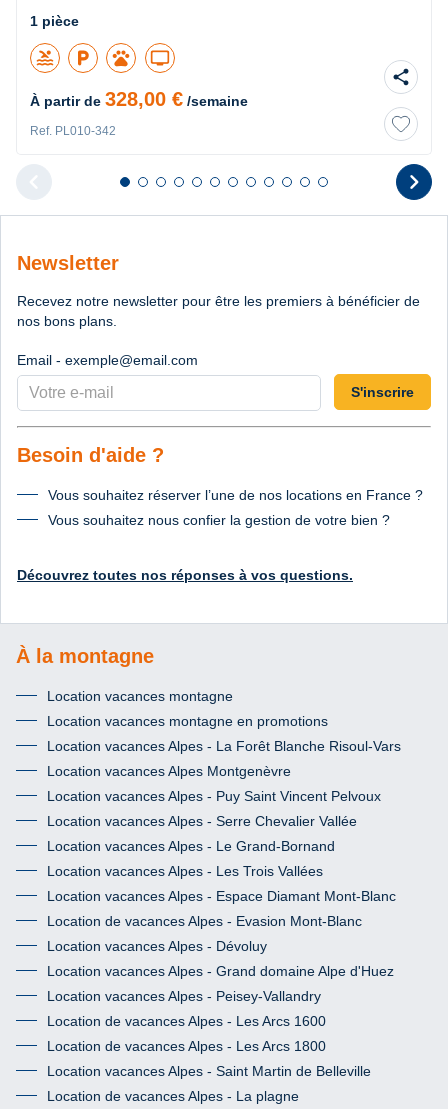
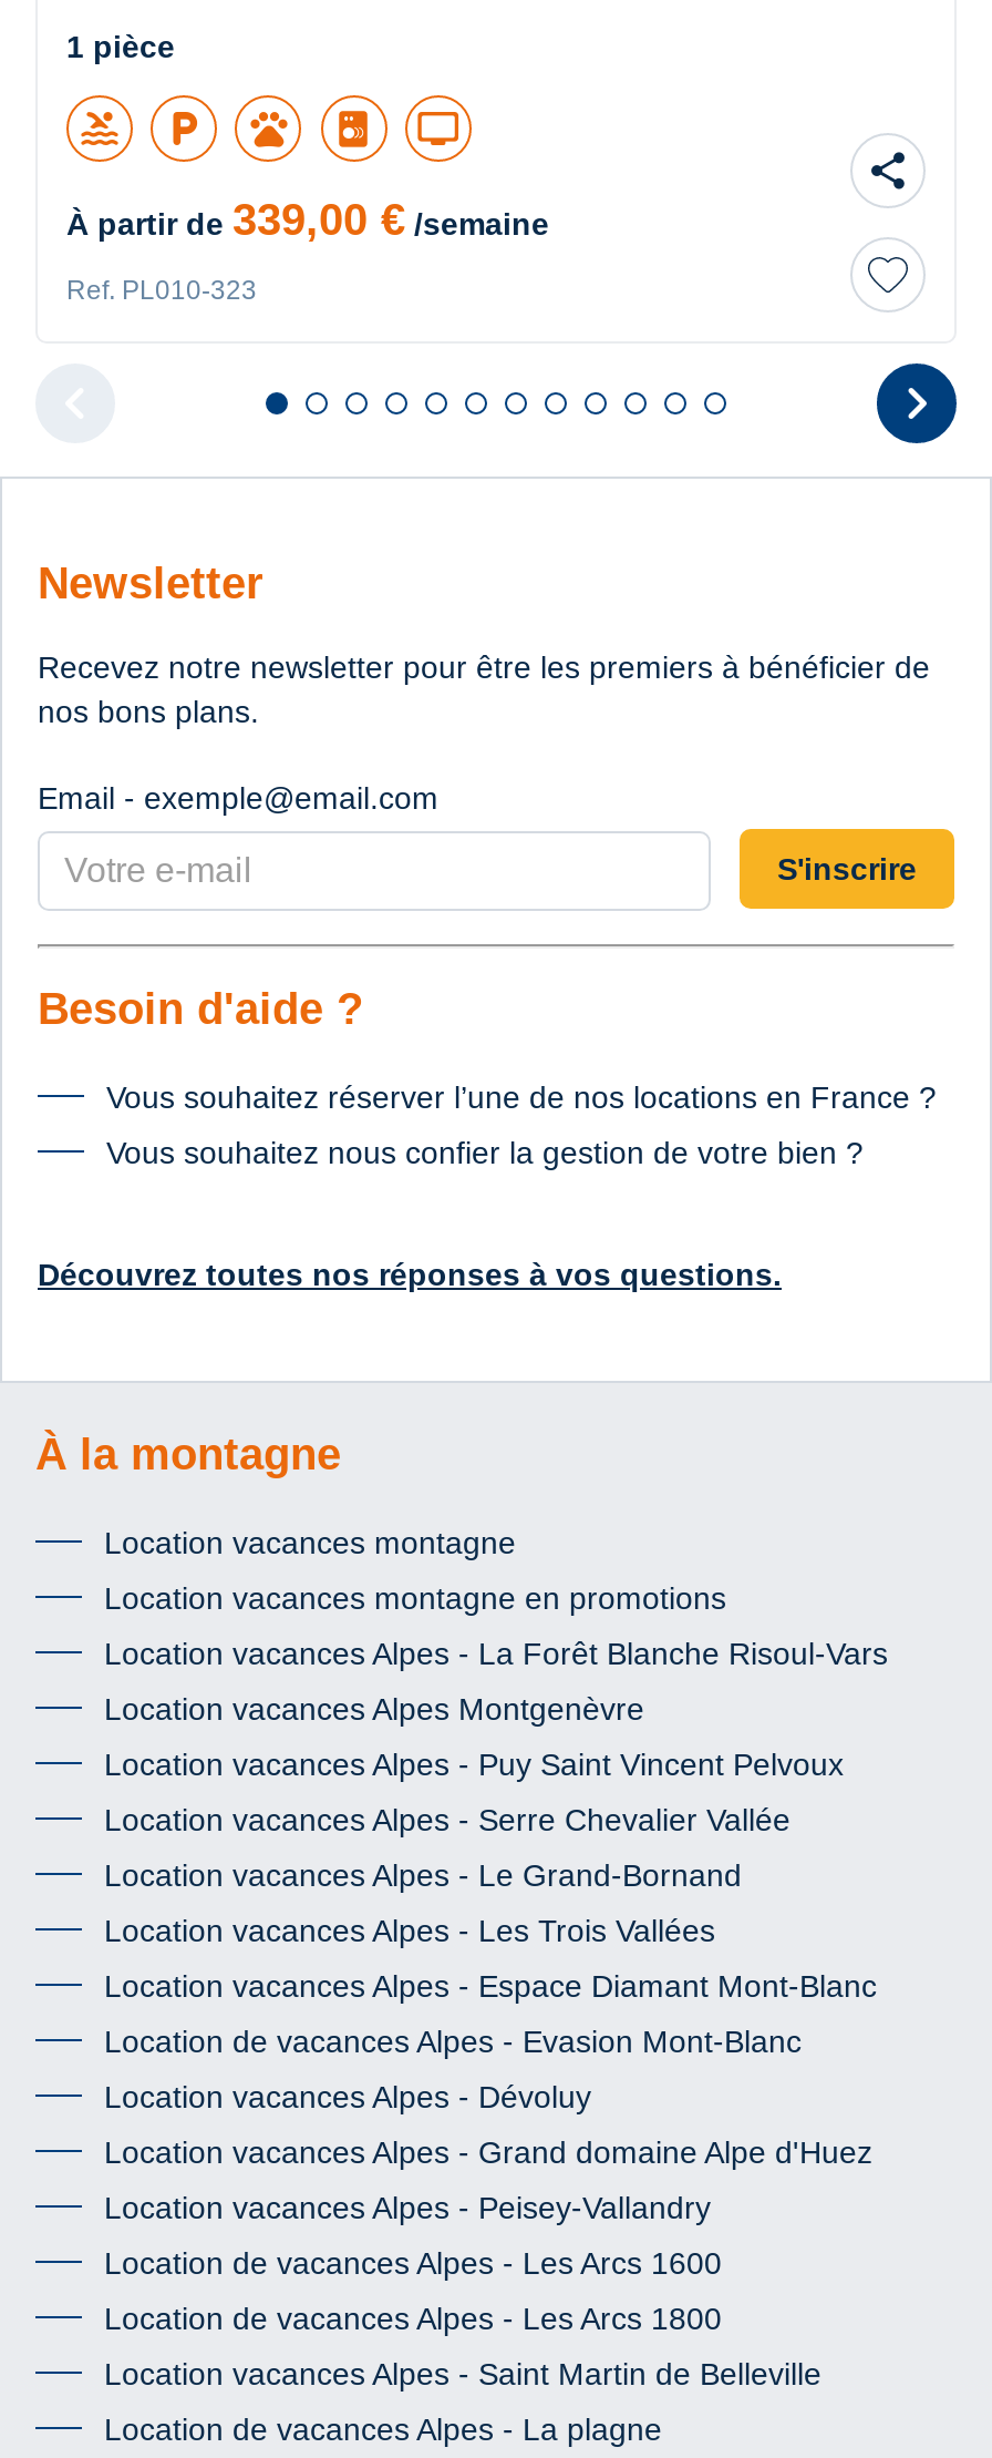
[30,88,248,110] À partir de 328,00 €/semaine -> [66,195,549,243] À partir de 339,00 €/semaine
[30,124,116,138] Ref. PL010-342 -> [66,274,257,305] Ref. PL010-323

